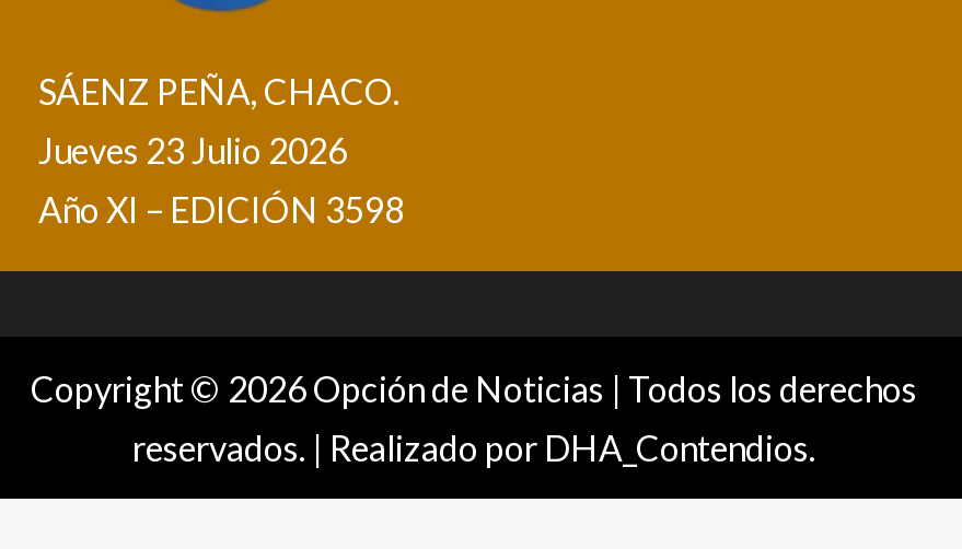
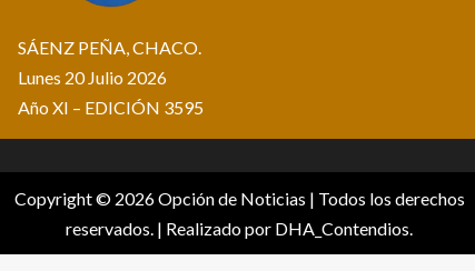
[38,130,347,172] Jueves 23 Julio 2026 -> [18,66,167,87] Lunes 20 Julio 2026
[38,189,404,231] Año XI – EDICIÓN 3598 -> [18,96,204,117] Año XI – EDICIÓN 3595

